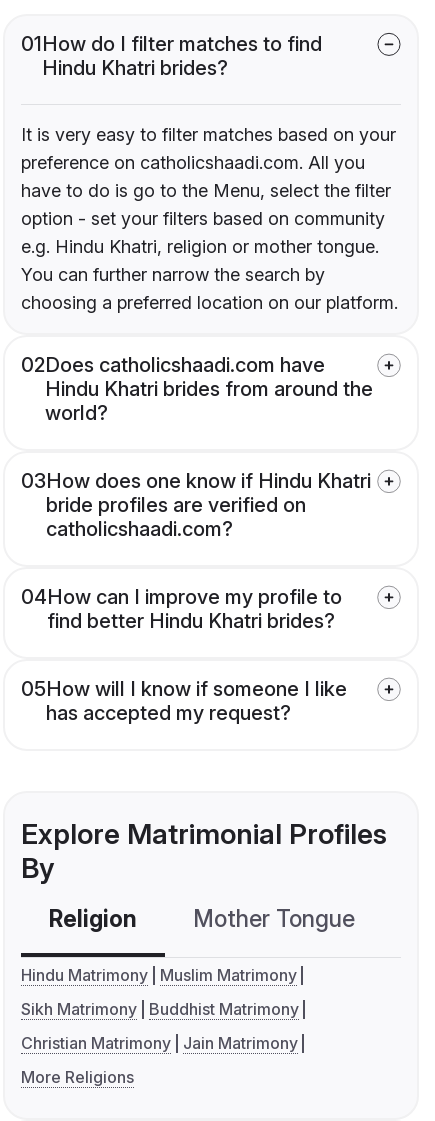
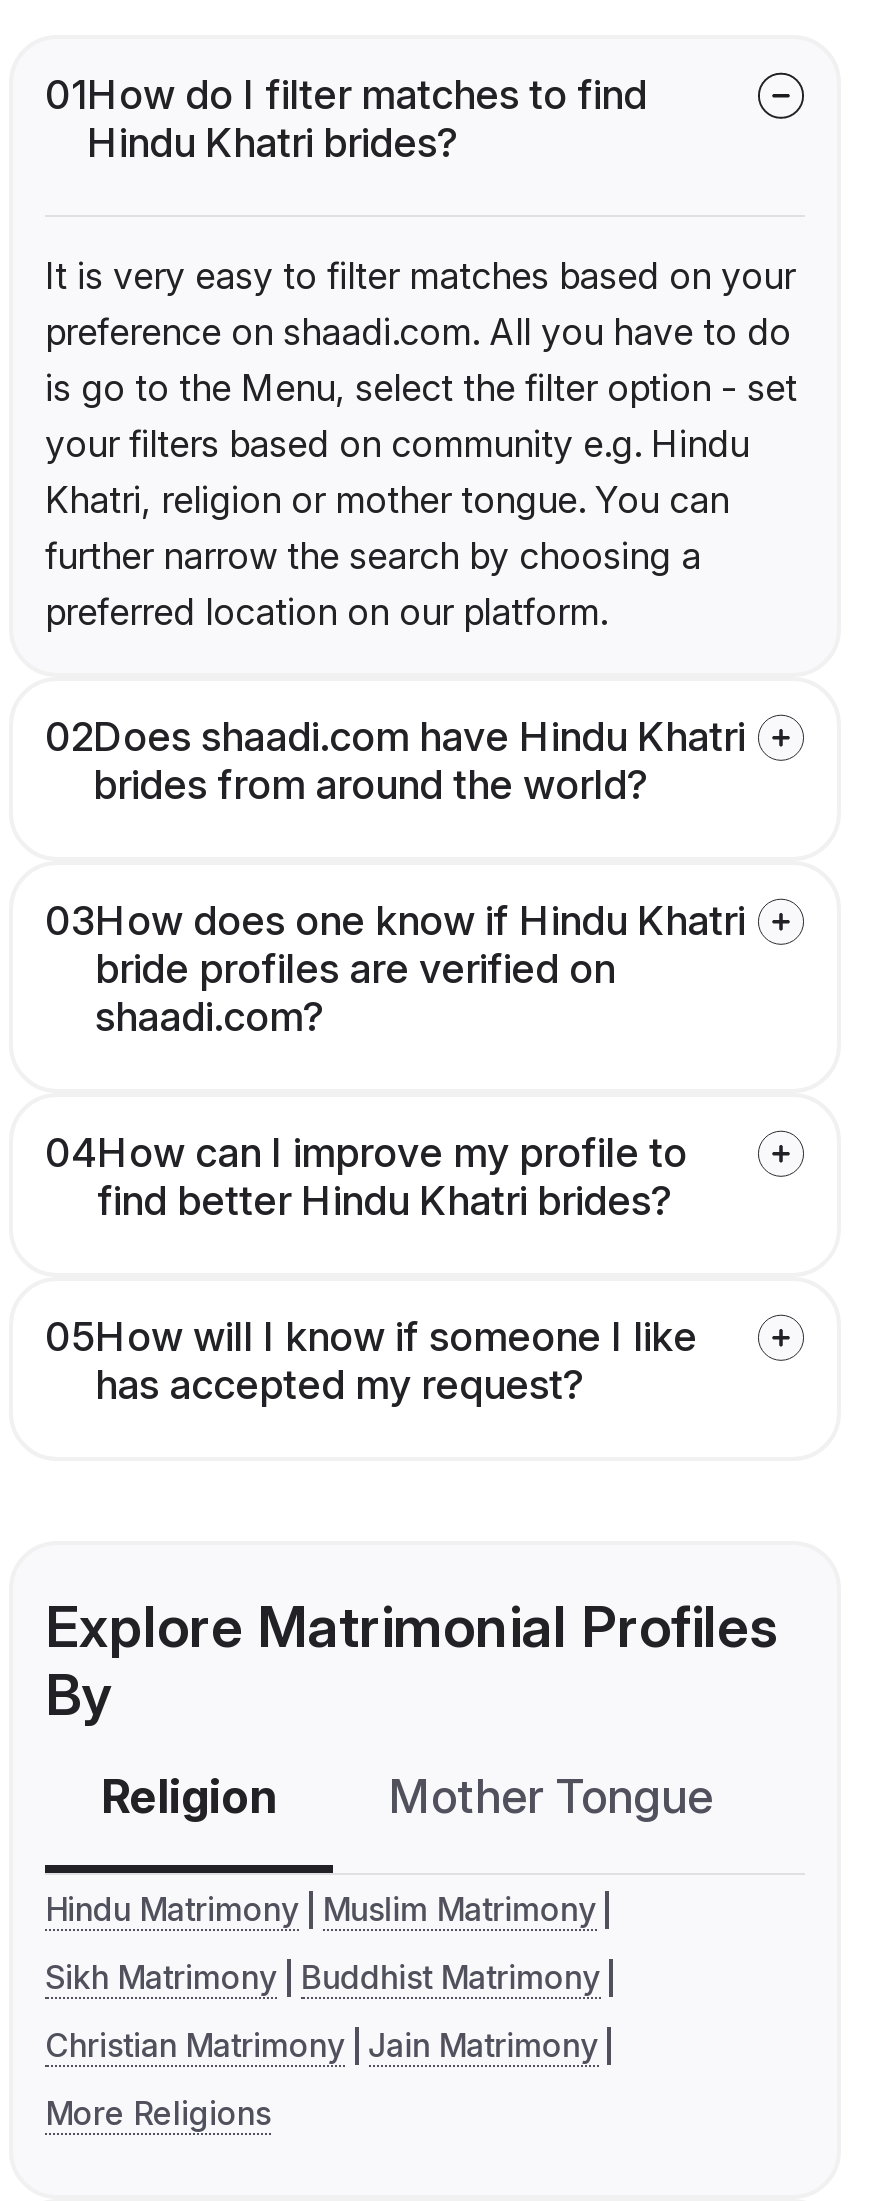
[21,152,398,313] preference on catholicshaadi.com. All you | have to do is go to the Menu, select the filter | option - set your filters based on community | e.g. Hindu Khatri, religion or mother tongue. | You can further narrow the search by | choosing a preferred location on our platform. -> [45,312,797,634] preference on shaadi.com. All you have to do | is go to the Menu, select the filter option - set | your filters based on community e.g. Hindu | Khatri, religion or mother tongue. You can | further narrow the search by choosing a | preferred location on our platform.
[21,353,373,425] 02Does catholicshaadi.com have | Hindu Khatri brides from around the | world? -> [45,714,745,810] 02Does shaadi.com have Hindu Khatri | brides from around the world?
[46,517,233,541] catholicshaadi.com? -> [95,994,325,1042] shaadi.com?

